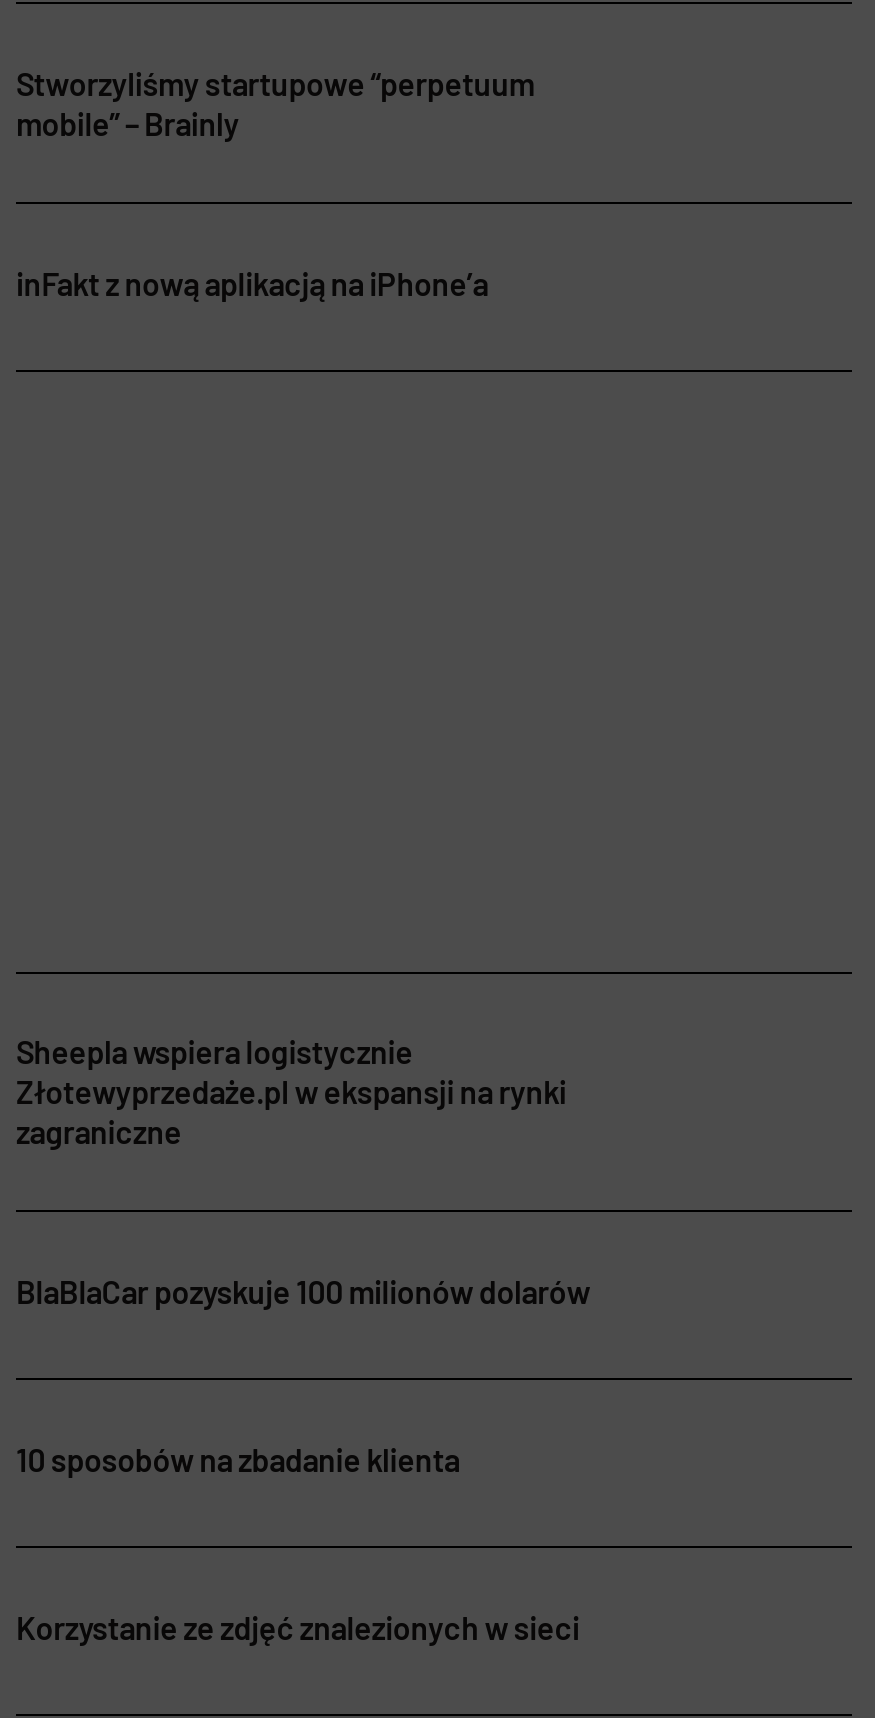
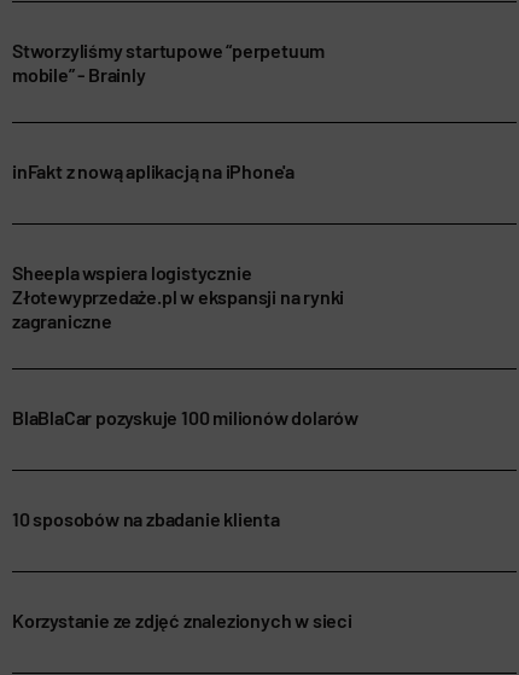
[16,104,239,142] mobile” – Brainly -> [12,63,146,86] mobile” - Brainly
[16,264,488,302] inFakt z nową aplikacją na iPhone’a -> [12,159,295,182] inFakt z nową aplikacją na iPhone'a

